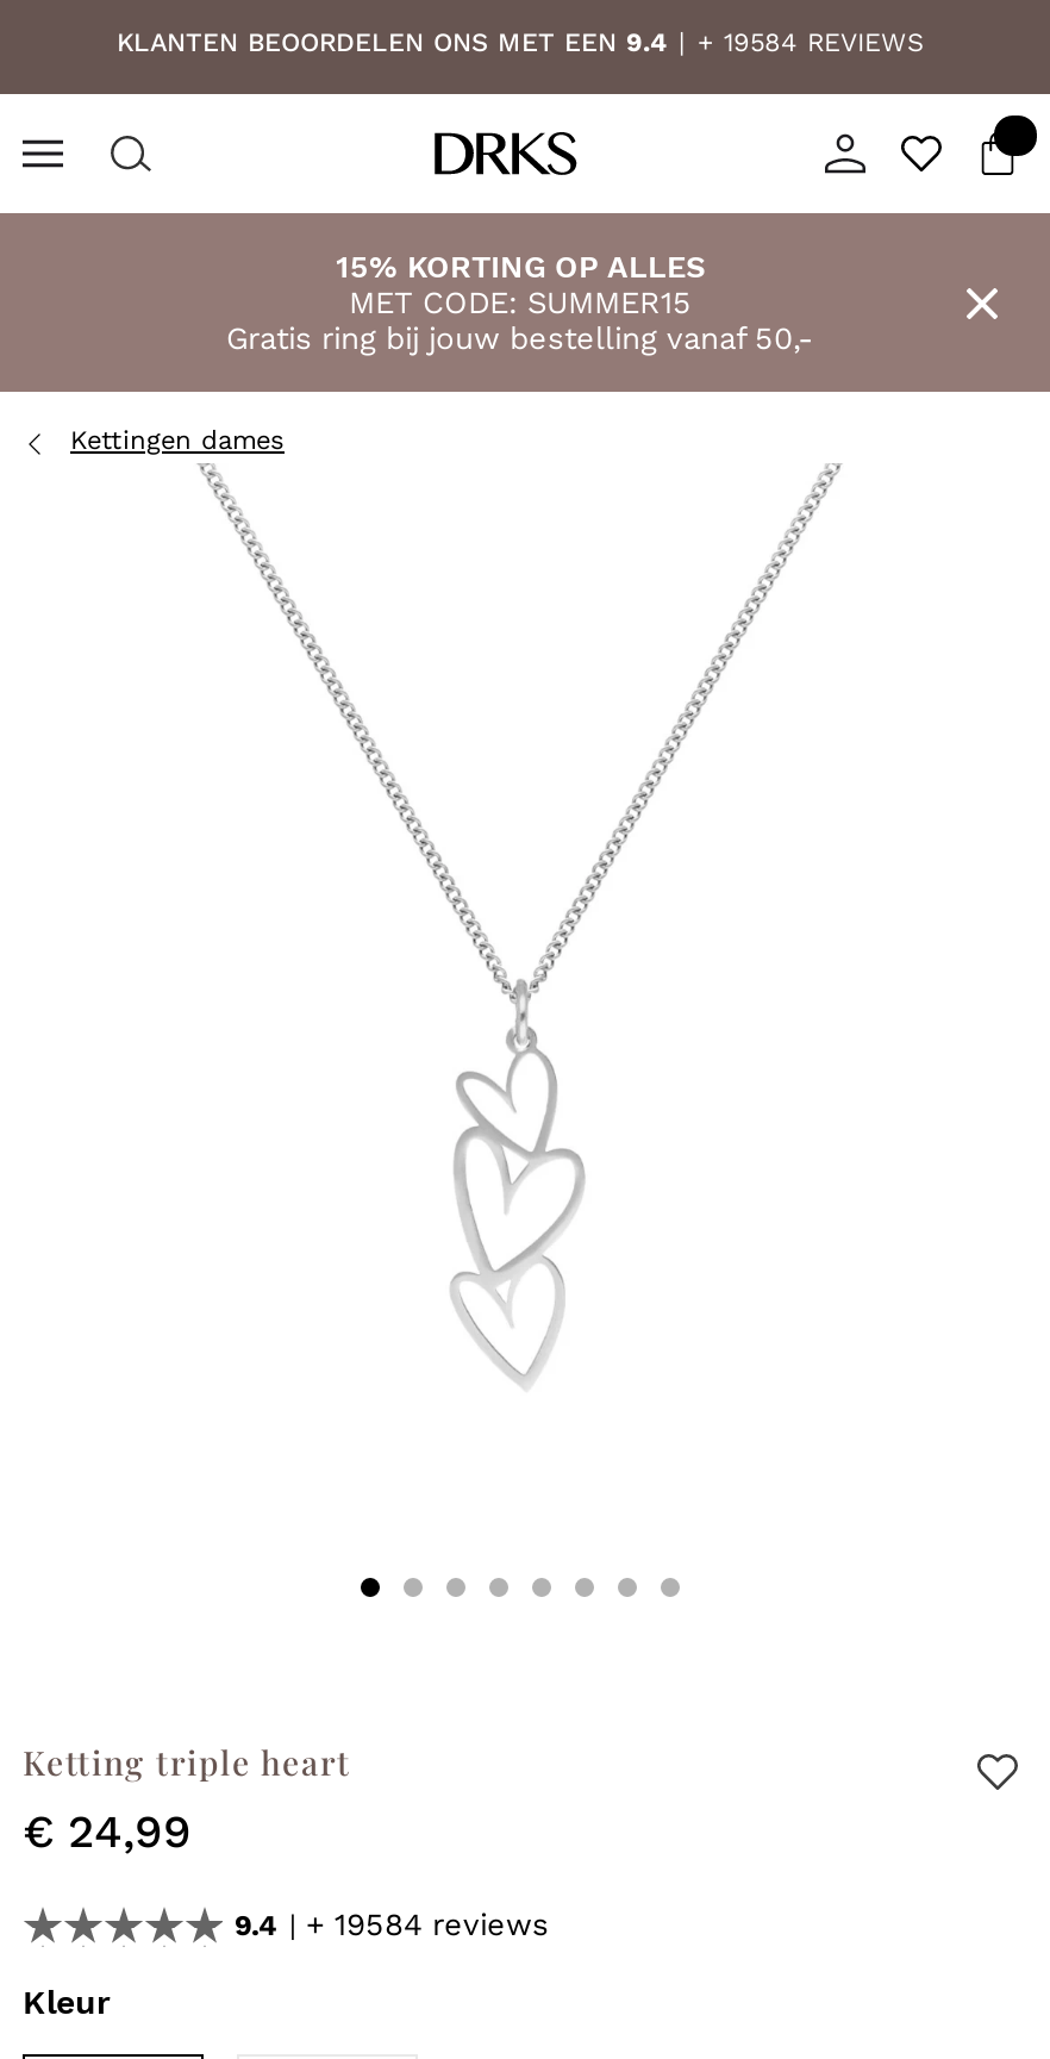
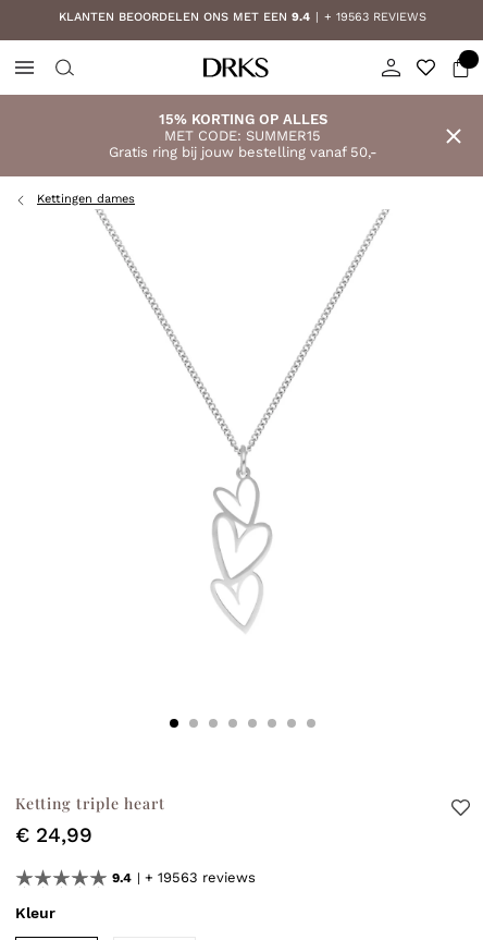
[117,27,924,58] KLANTEN BEOORDELEN ONS MET EEN 9.4 + 19584 REVIEWS -> [59,10,426,24] KLANTEN BEOORDELEN ONS MET EEN 9.4 + 19563 REVIEWS
[235,1907,549,1942] 9.4 + 19584 reviews -> [112,869,256,886] 9.4 + 19563 reviews

